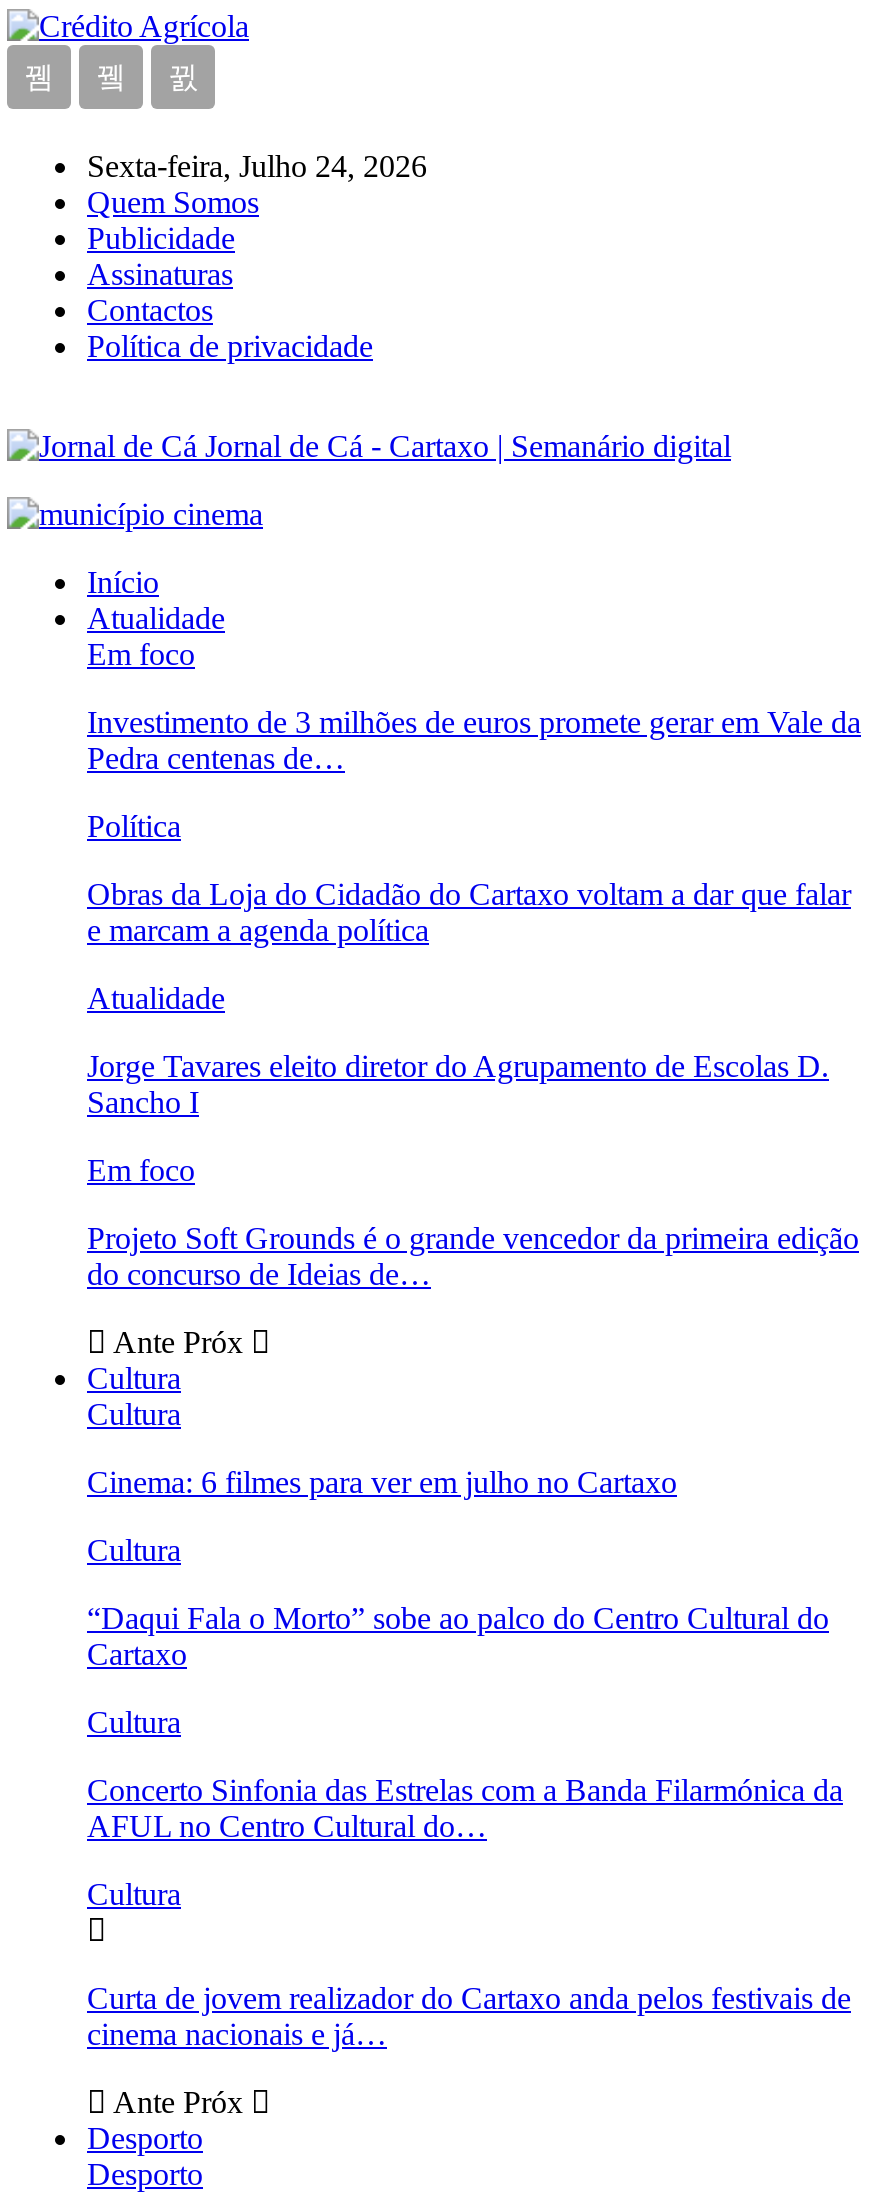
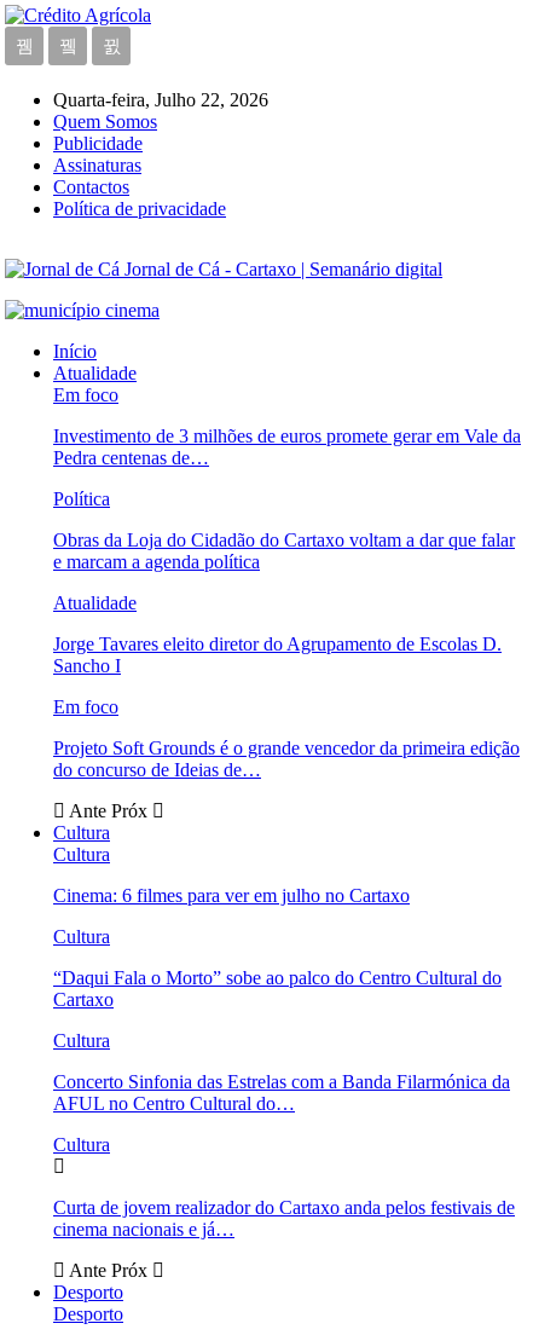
[87,149,427,183] Sexta-feira, Julho 24, 2026 -> [53,89,268,110] Quarta-feira, Julho 22, 2026

